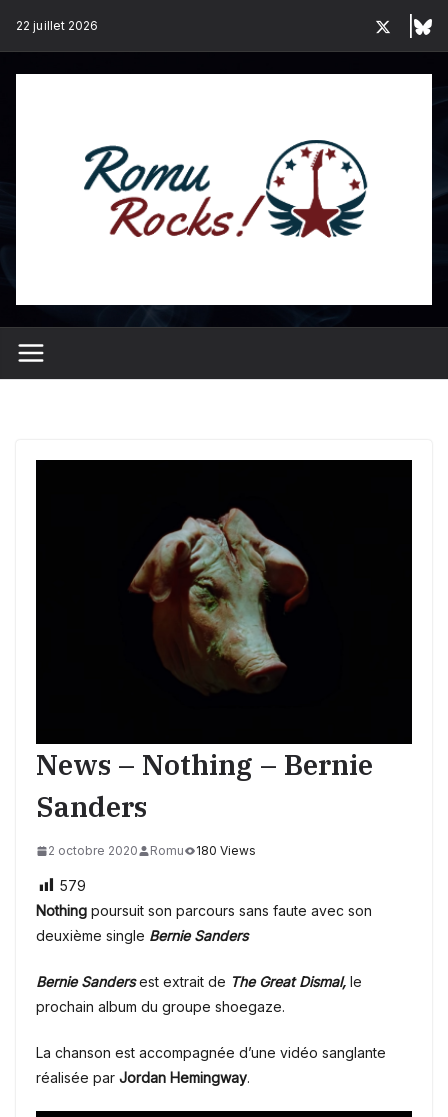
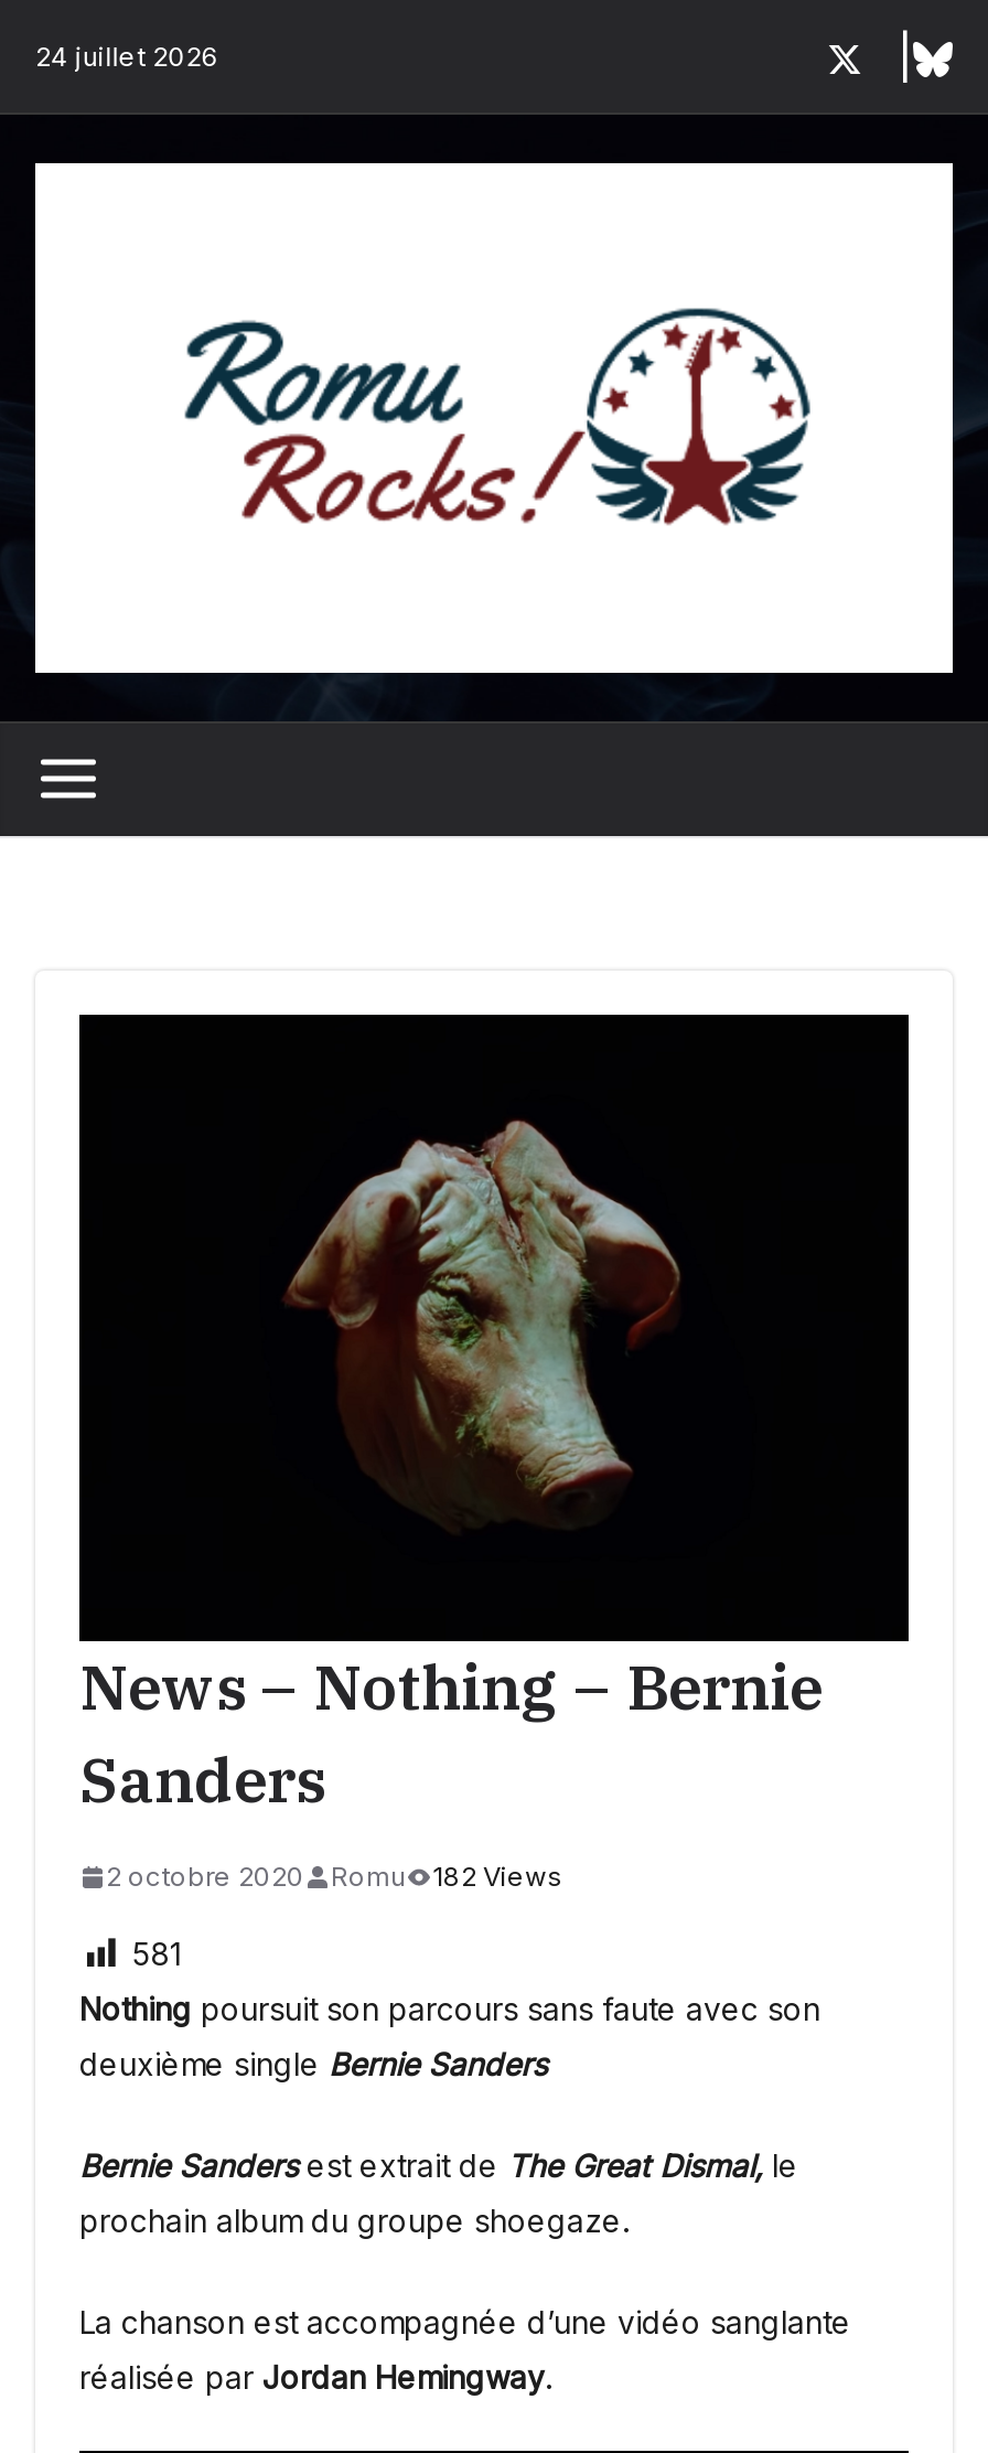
[16,18,98,33] 22 juillet 2026 -> [35,40,219,73] 24 juillet 2026
[48,843,256,858] 2 octobre 2020 Romu 180 Views -> [106,1860,562,1893] 2 octobre 2020 Romu 182 Views
[60,877,86,894] 579 -> [132,1935,181,1973] 581

